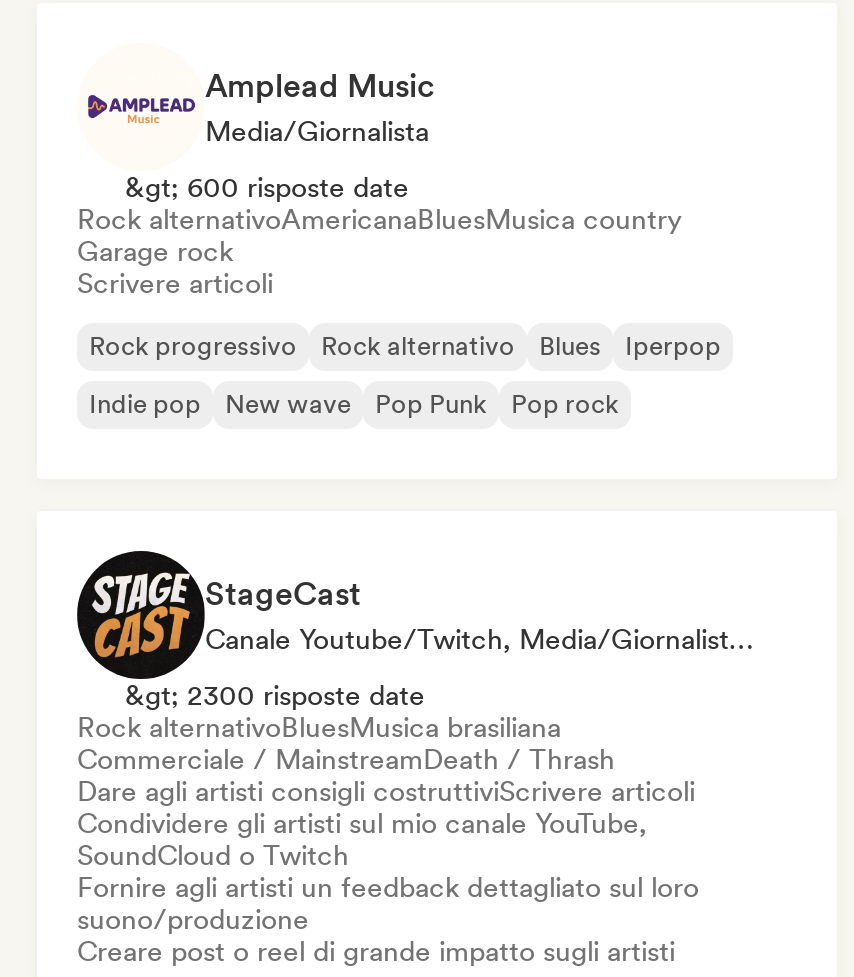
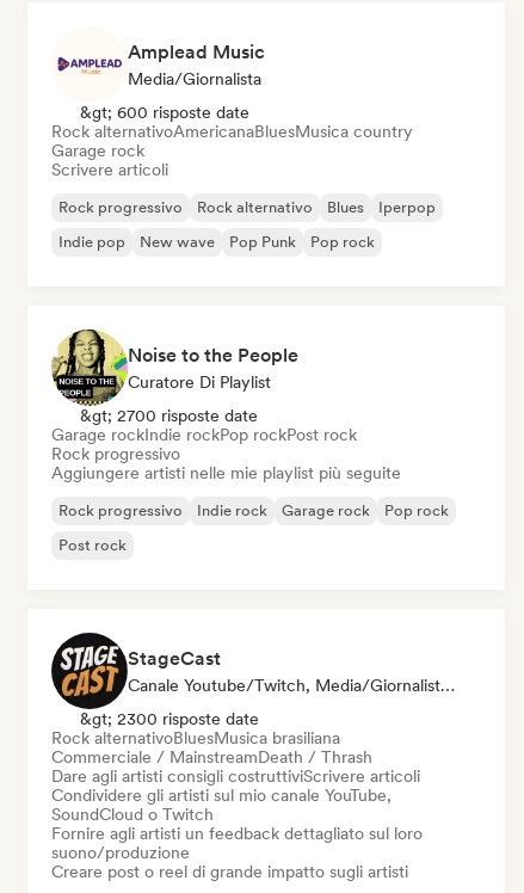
none -> [51,330,449,554] [image] | Noise to the People | Curatore Di Playlist | &gt; 2700 risposte date | Garage rockIndie rockPop rockPost rock | Rock progressivo | Aggiungere artisti nelle mie playlist più seguite | Rock progressivo | Indie rock | Garage rock | Pop rock | Post rock

